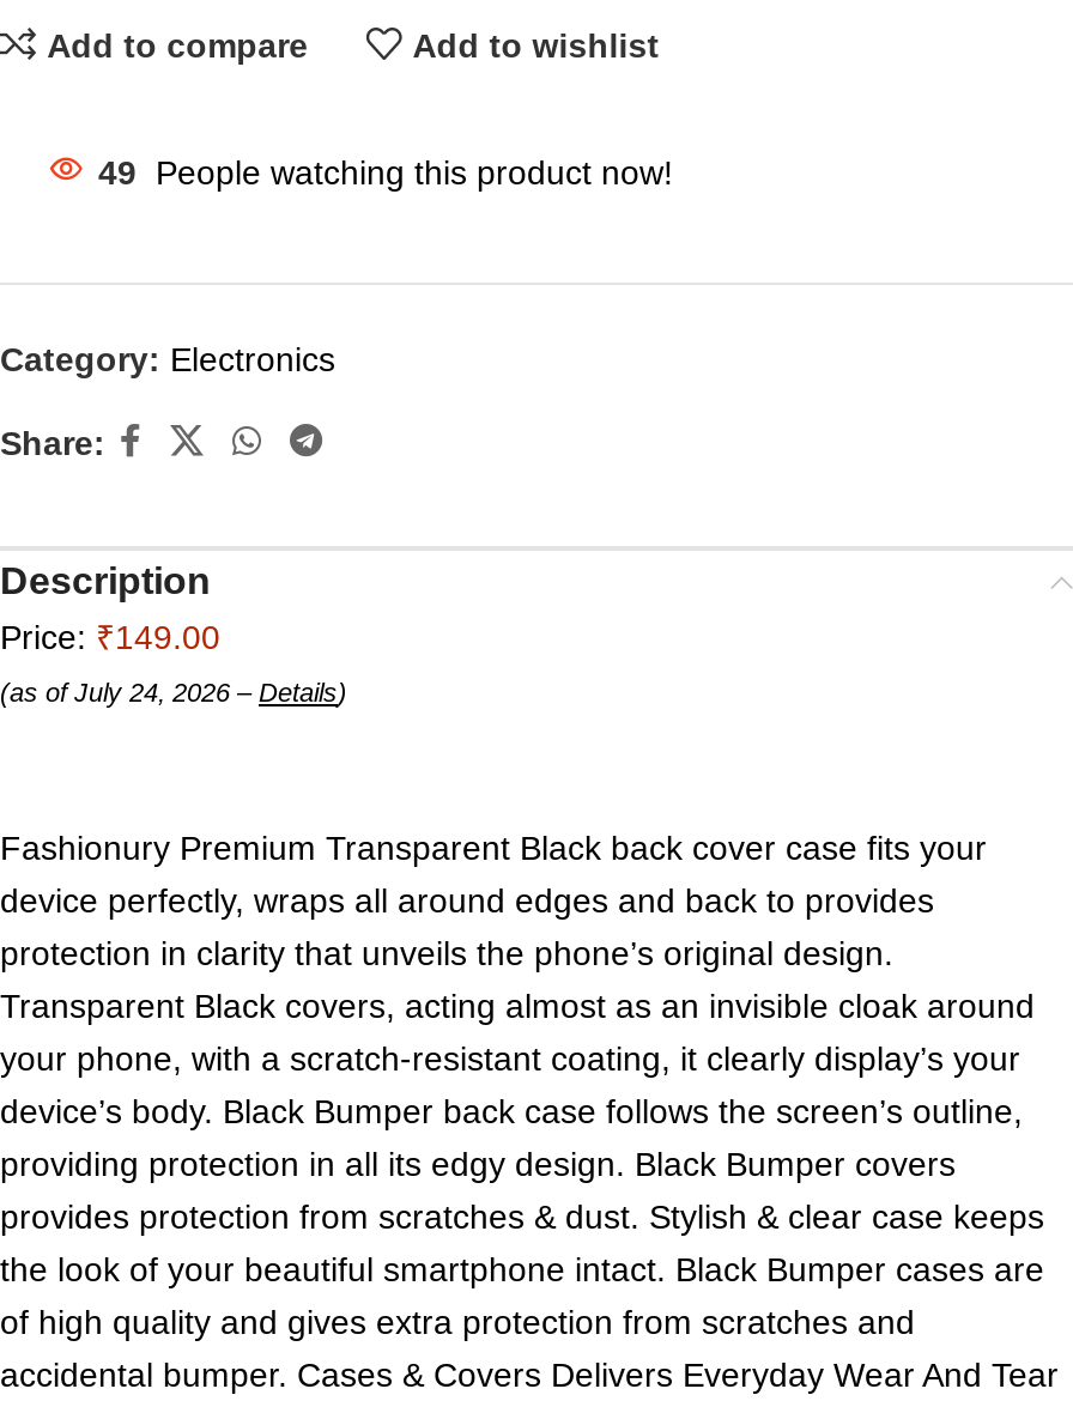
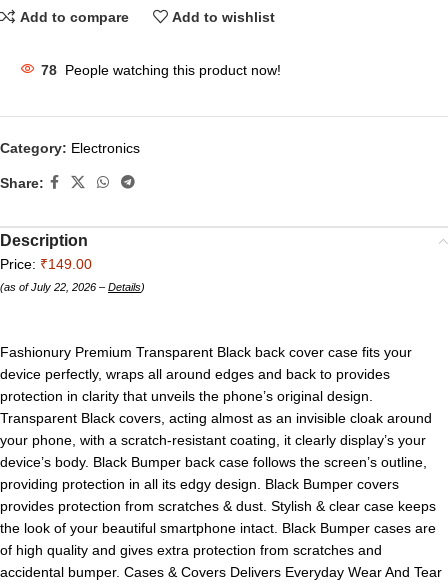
[98,154,673,192] 49 People watching this product now! -> [41,62,281,78] 78 People watching this product now!
[0,678,347,707] (as of July 24, 2026 – Details) -> [0,281,145,293] (as of July 22, 2026 – Details)

